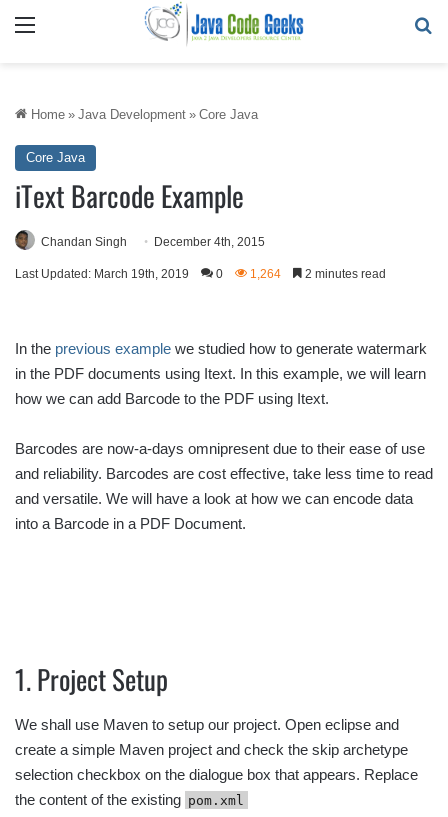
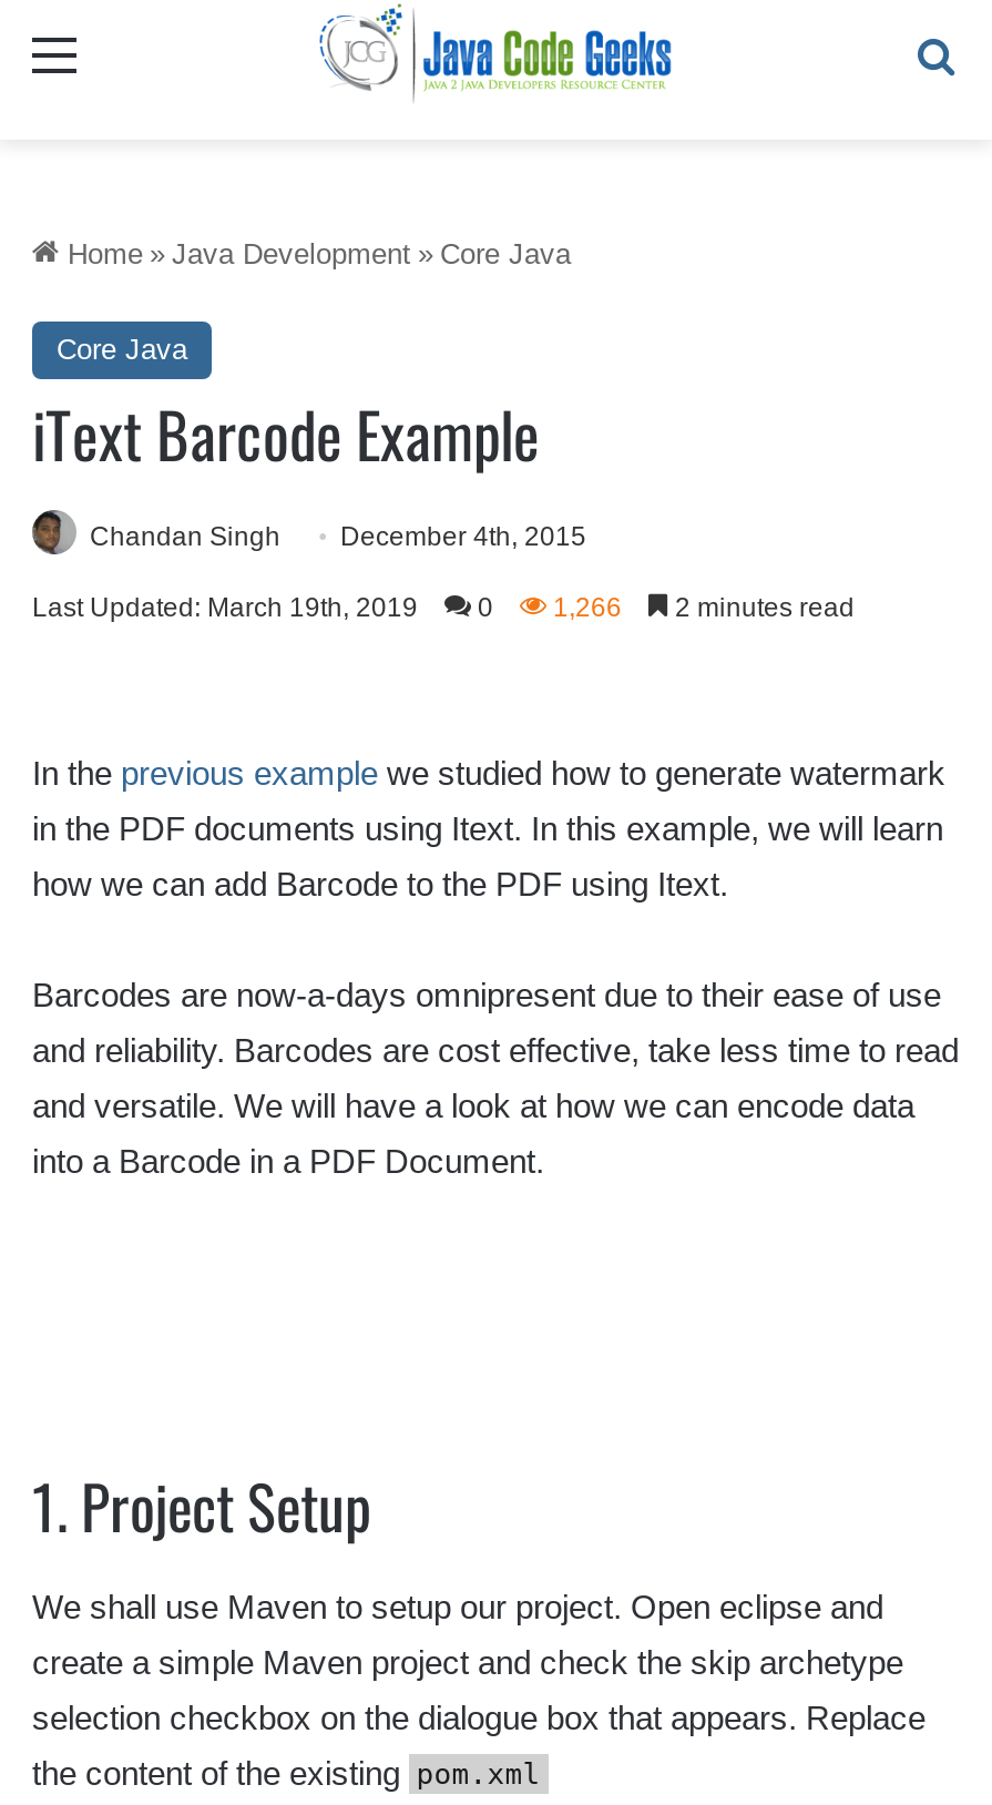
[15,267,386,281] Last Updated: March 19th, 2019 0 1,264 2 minutes read -> [32,592,855,623] Last Updated: March 19th, 2019 0 1,266 2 minutes read

